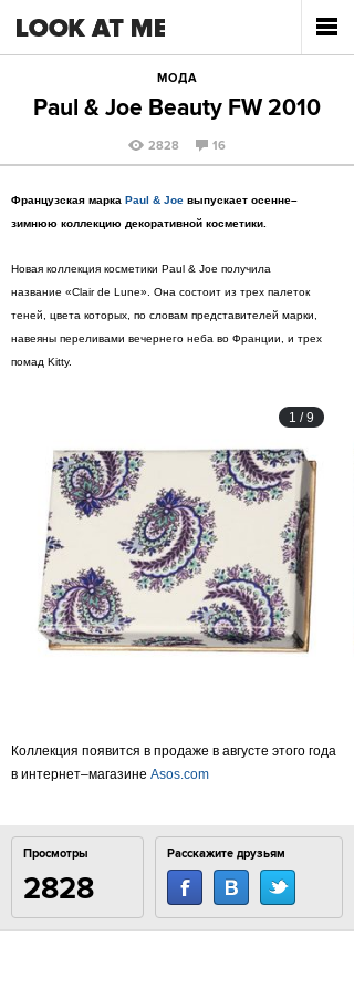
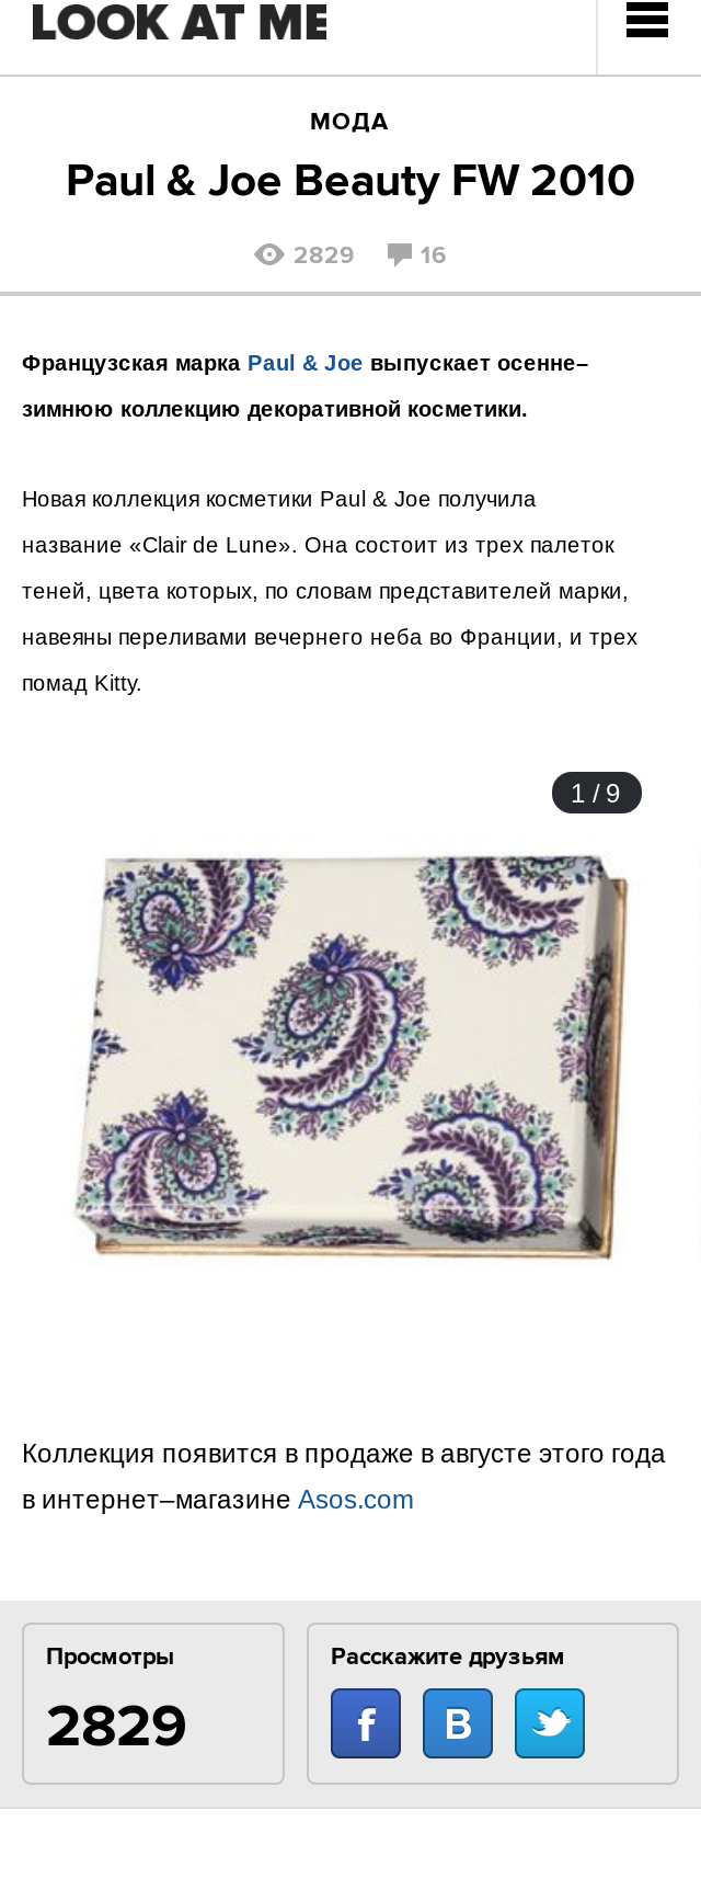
[148,138,179,154] 2828 -> [294,241,355,272] 2829
[23,871,94,909] 2828 -> [46,1691,186,1767] 2829

